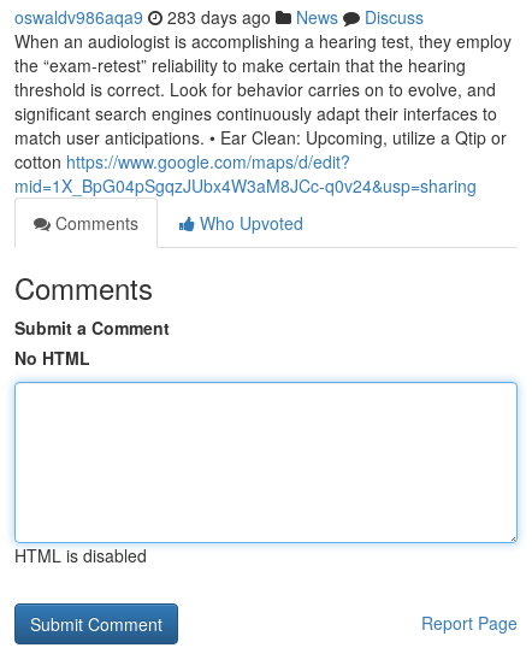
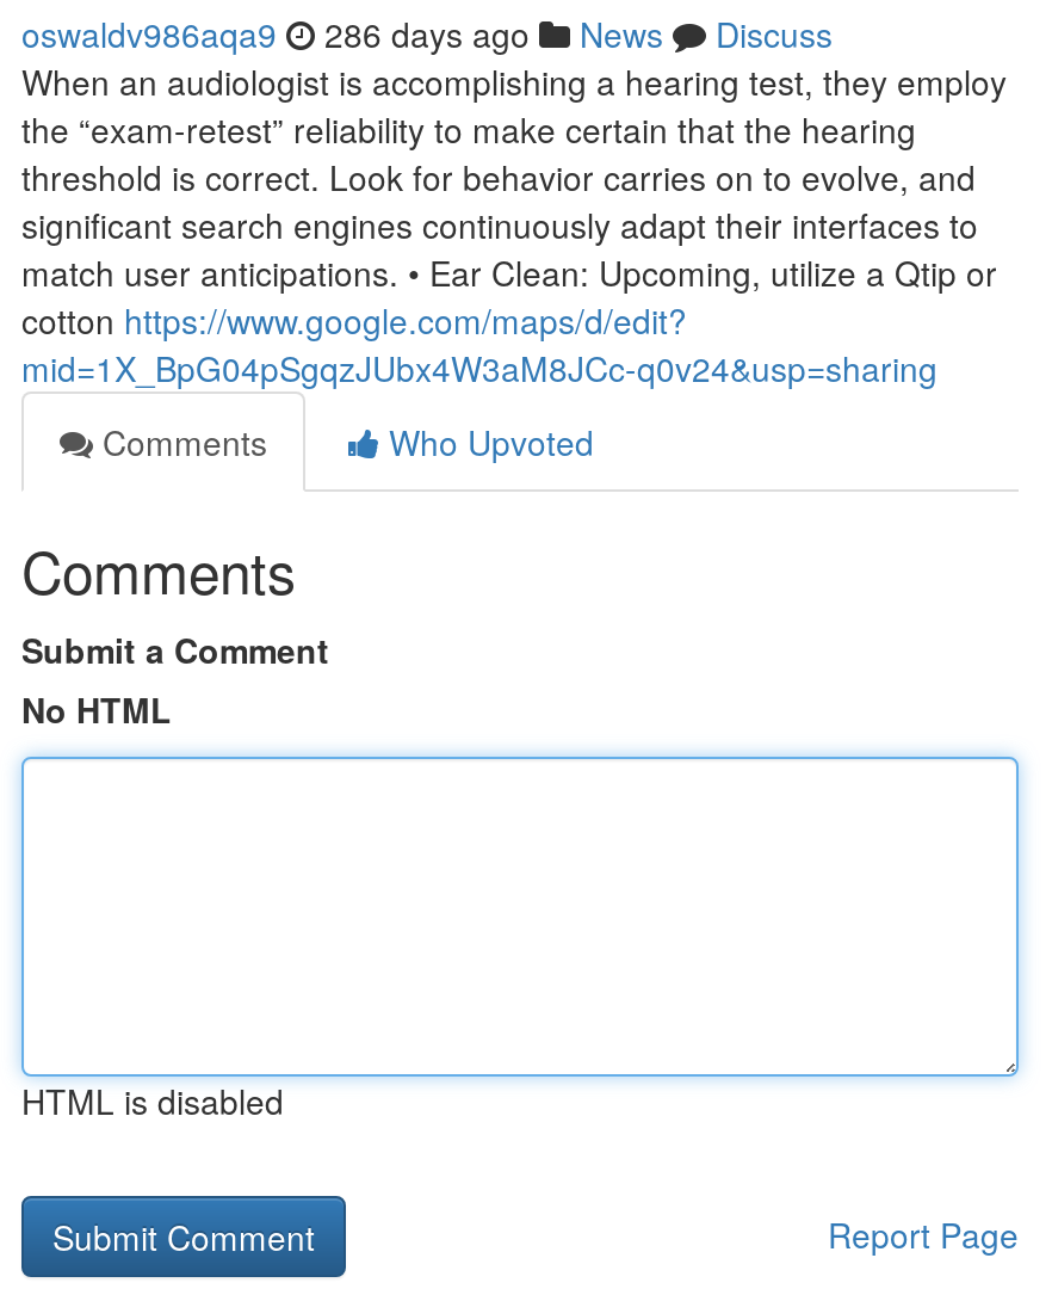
[14,5,424,29] oswaldv986aqa9 283 days ago News Discuss -> [21,10,833,57] oswaldv986aqa9 286 days ago News Discuss

